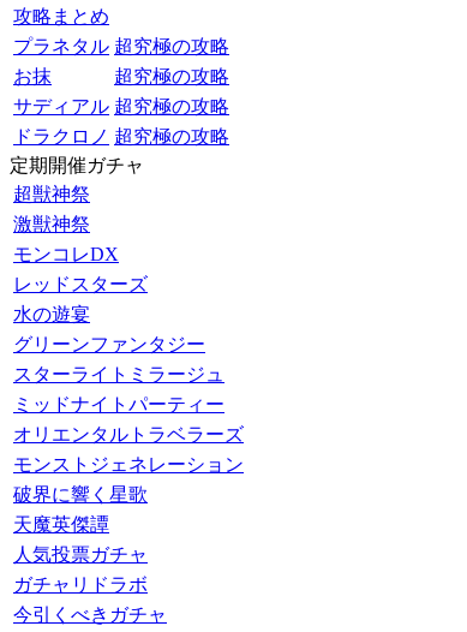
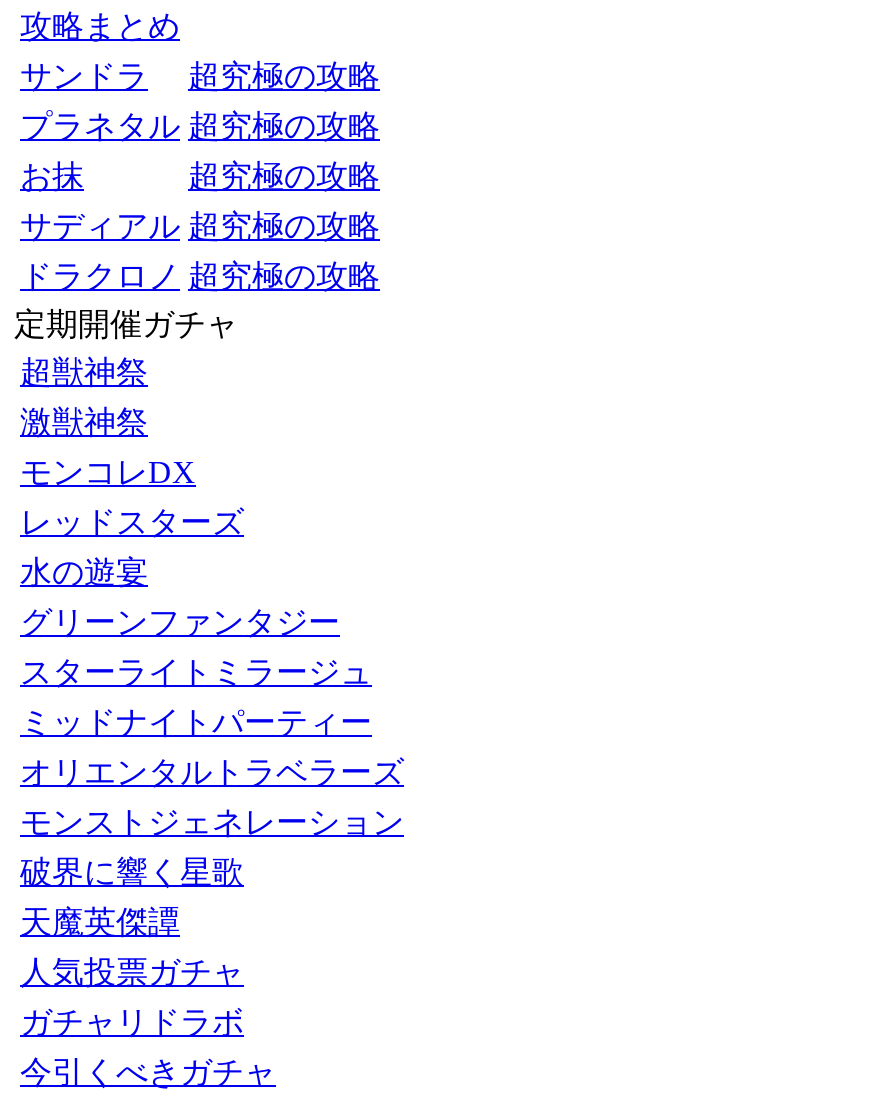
none -> [20,59,380,93] サンドラ | 超究極の攻略

